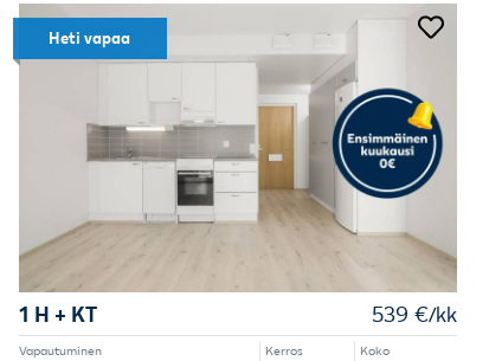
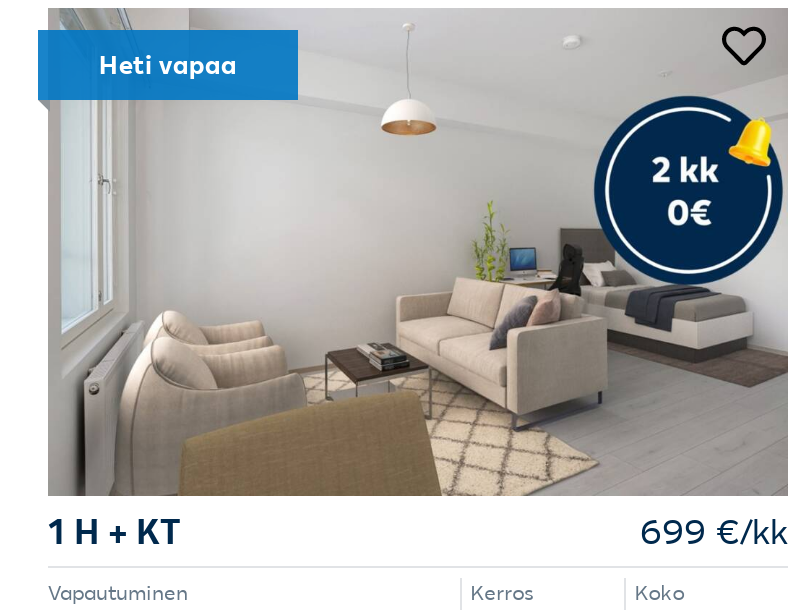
[21,7,457,326] [image] | 539 €/kk -> [50,10,788,552] [image] | 699 €/kk

